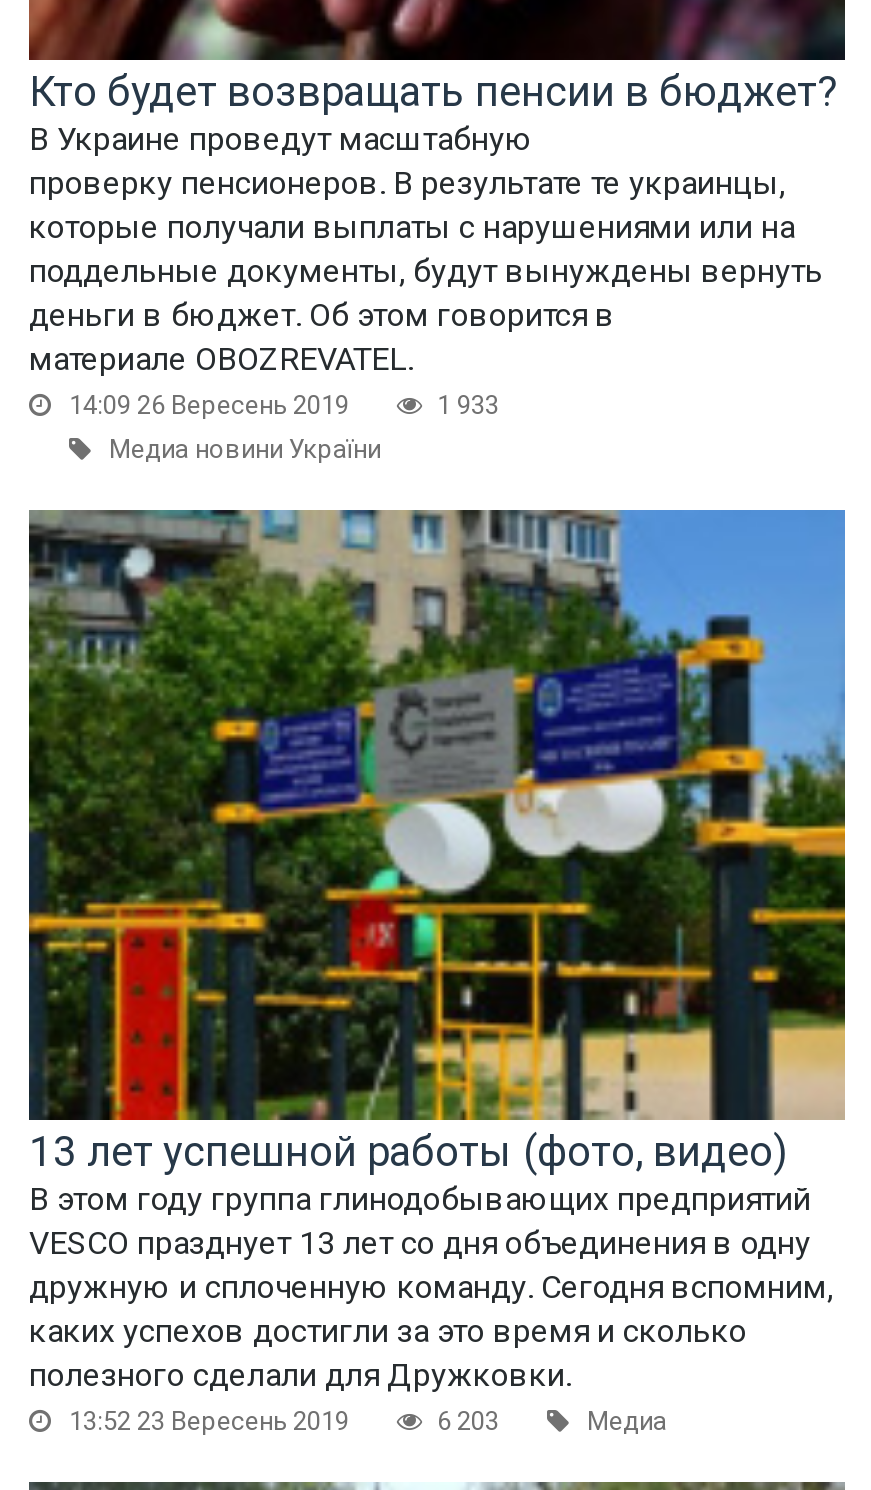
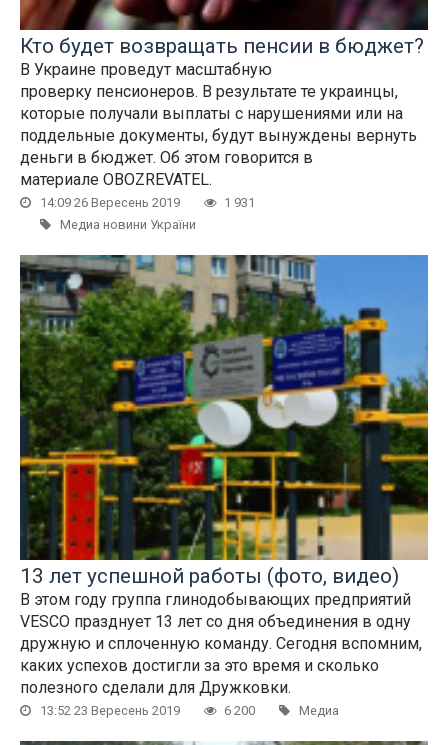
[437,390,499,420] 1 933 -> [224,195,255,210] 1 931
[437,1406,499,1436] 6 203 -> [224,703,255,718] 6 200

